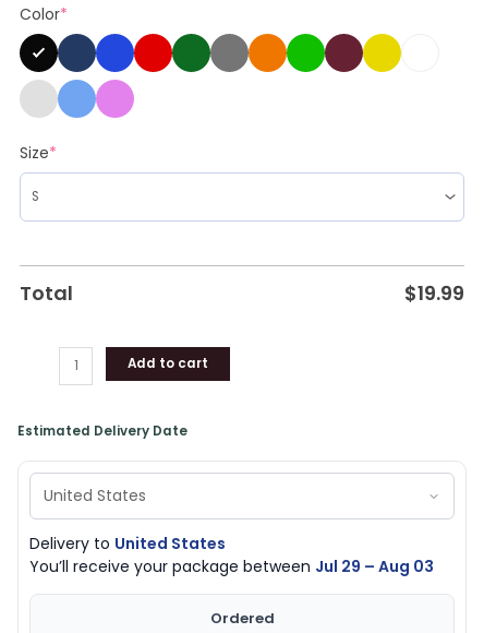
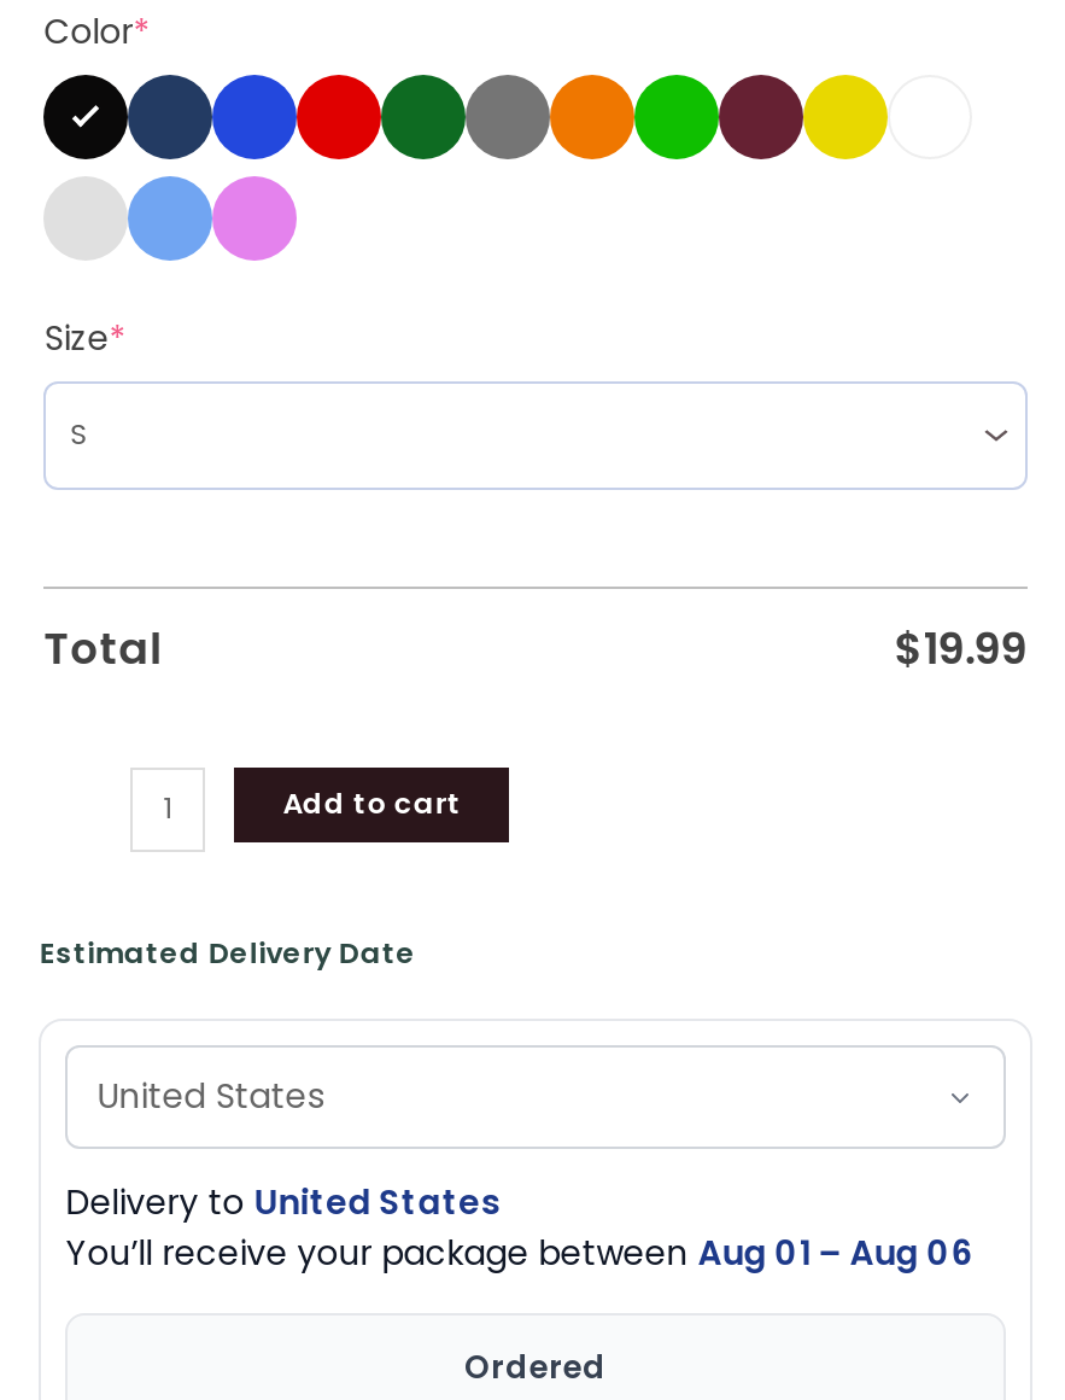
[30,555,434,577] You’ll receive your package between Jul 29 – Aug 03 -> [66,1228,973,1276] You’ll receive your package between Aug 01 – Aug 06

